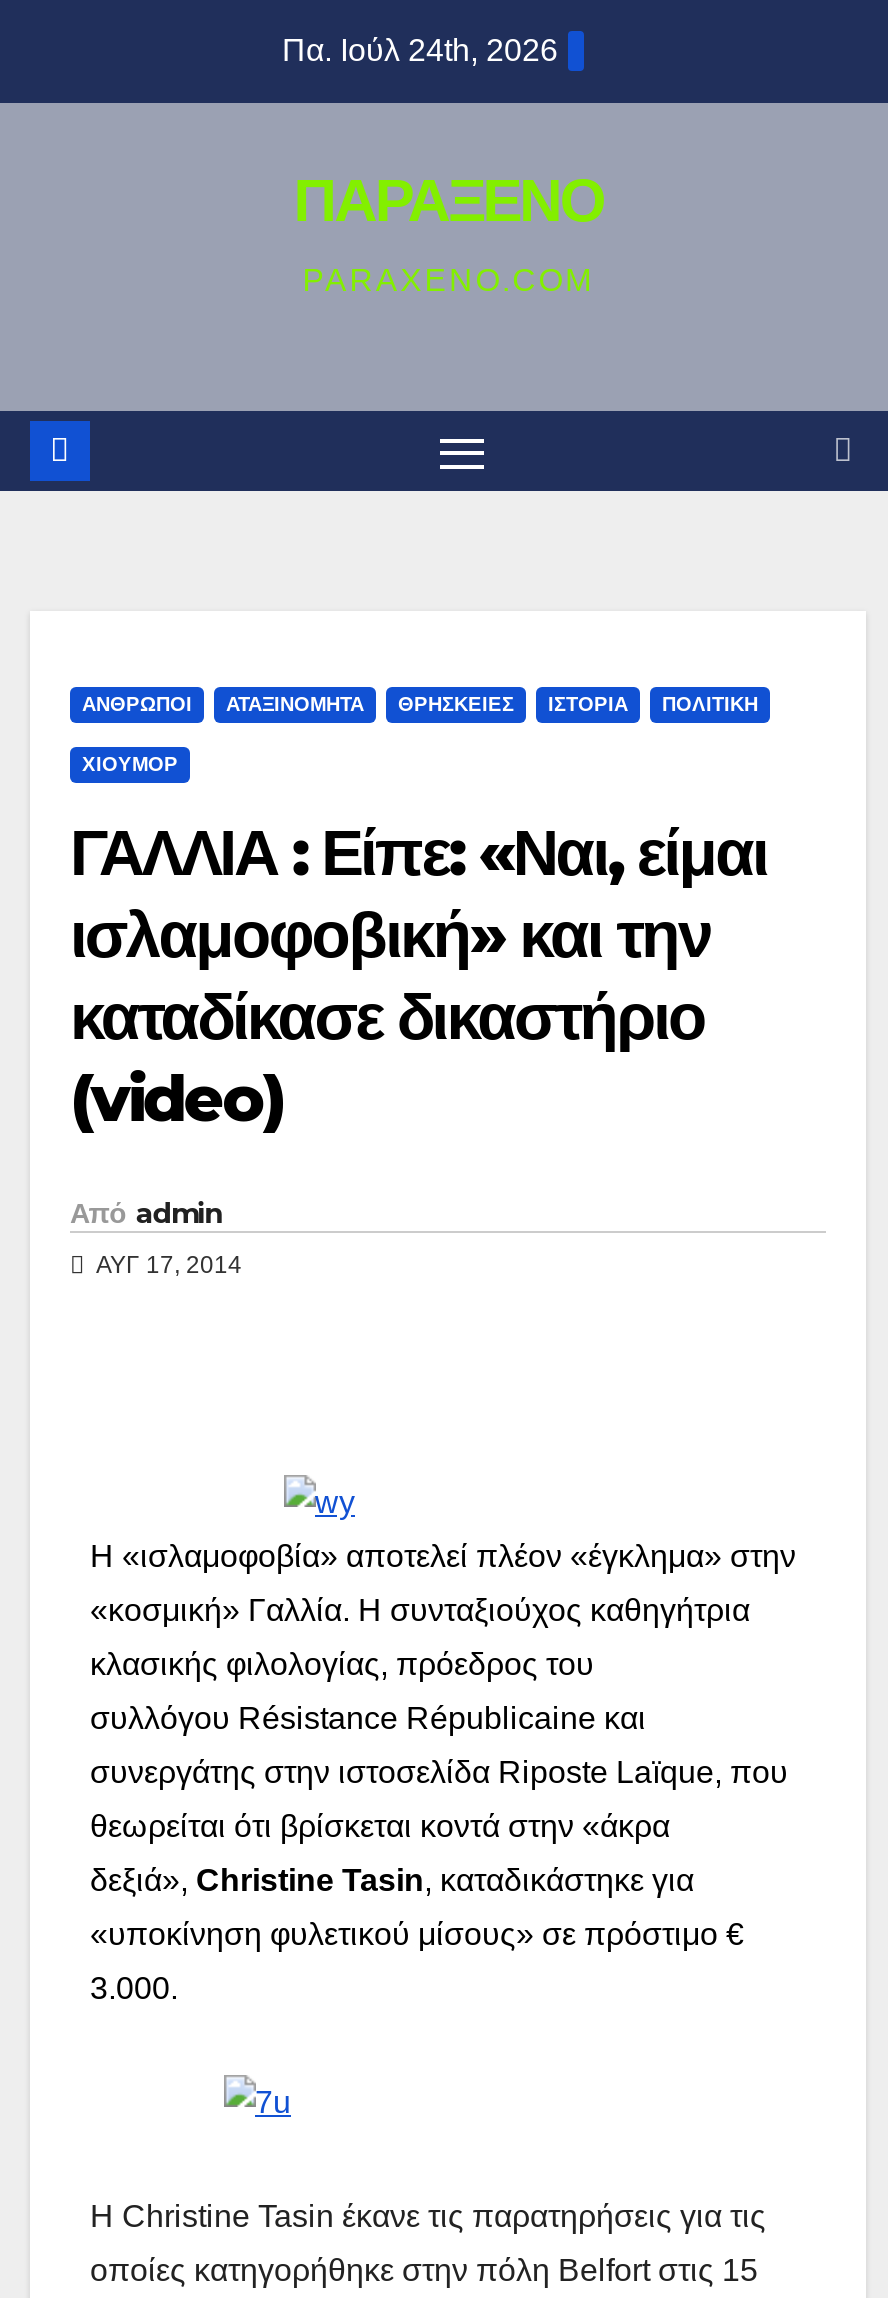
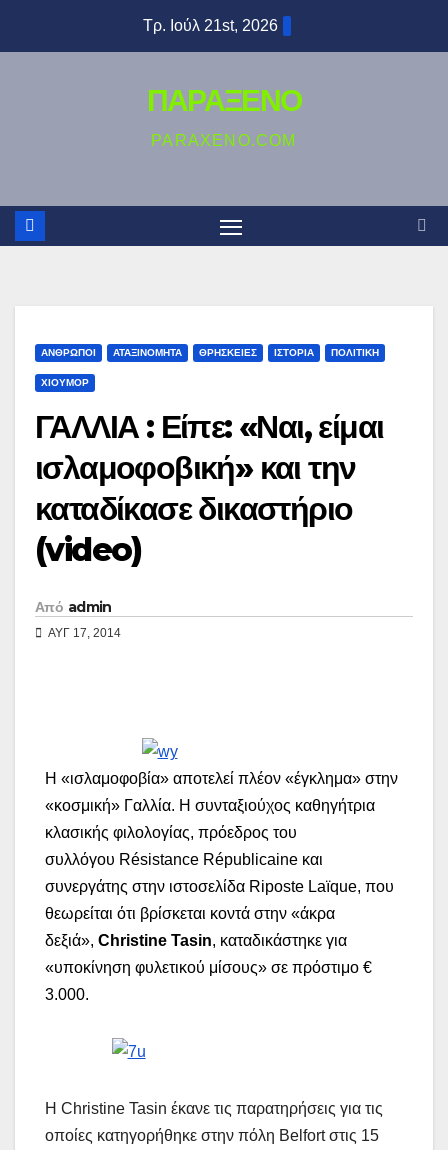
[282,33,558,67] Πα. Ιούλ 24th, 2026 -> [142,17,277,34] Τρ. Ιούλ 21st, 2026

